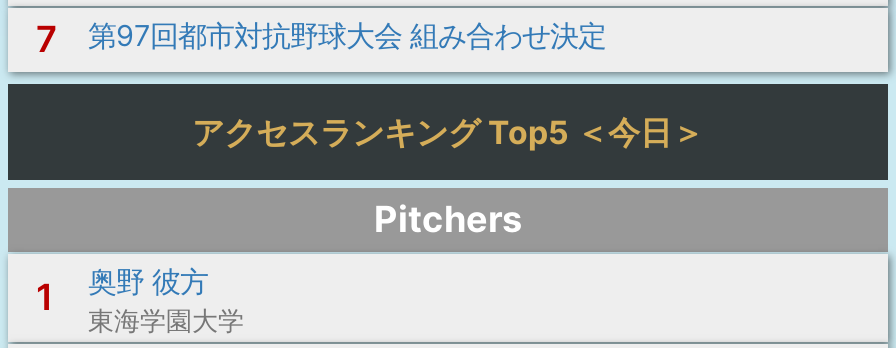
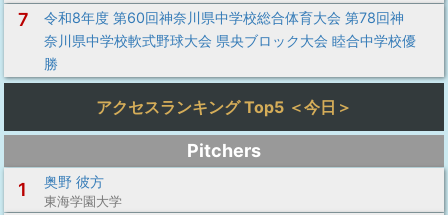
[88,18,606,52] 第97回都市対抗野球大会 組み合わせ決定 -> [44,9,416,72] 令和8年度 第60回神奈川県中学校総合体育大会 第78回神 | 奈川県中学校軟式野球大会 県央ブロック大会 睦合中学校優 | 勝

